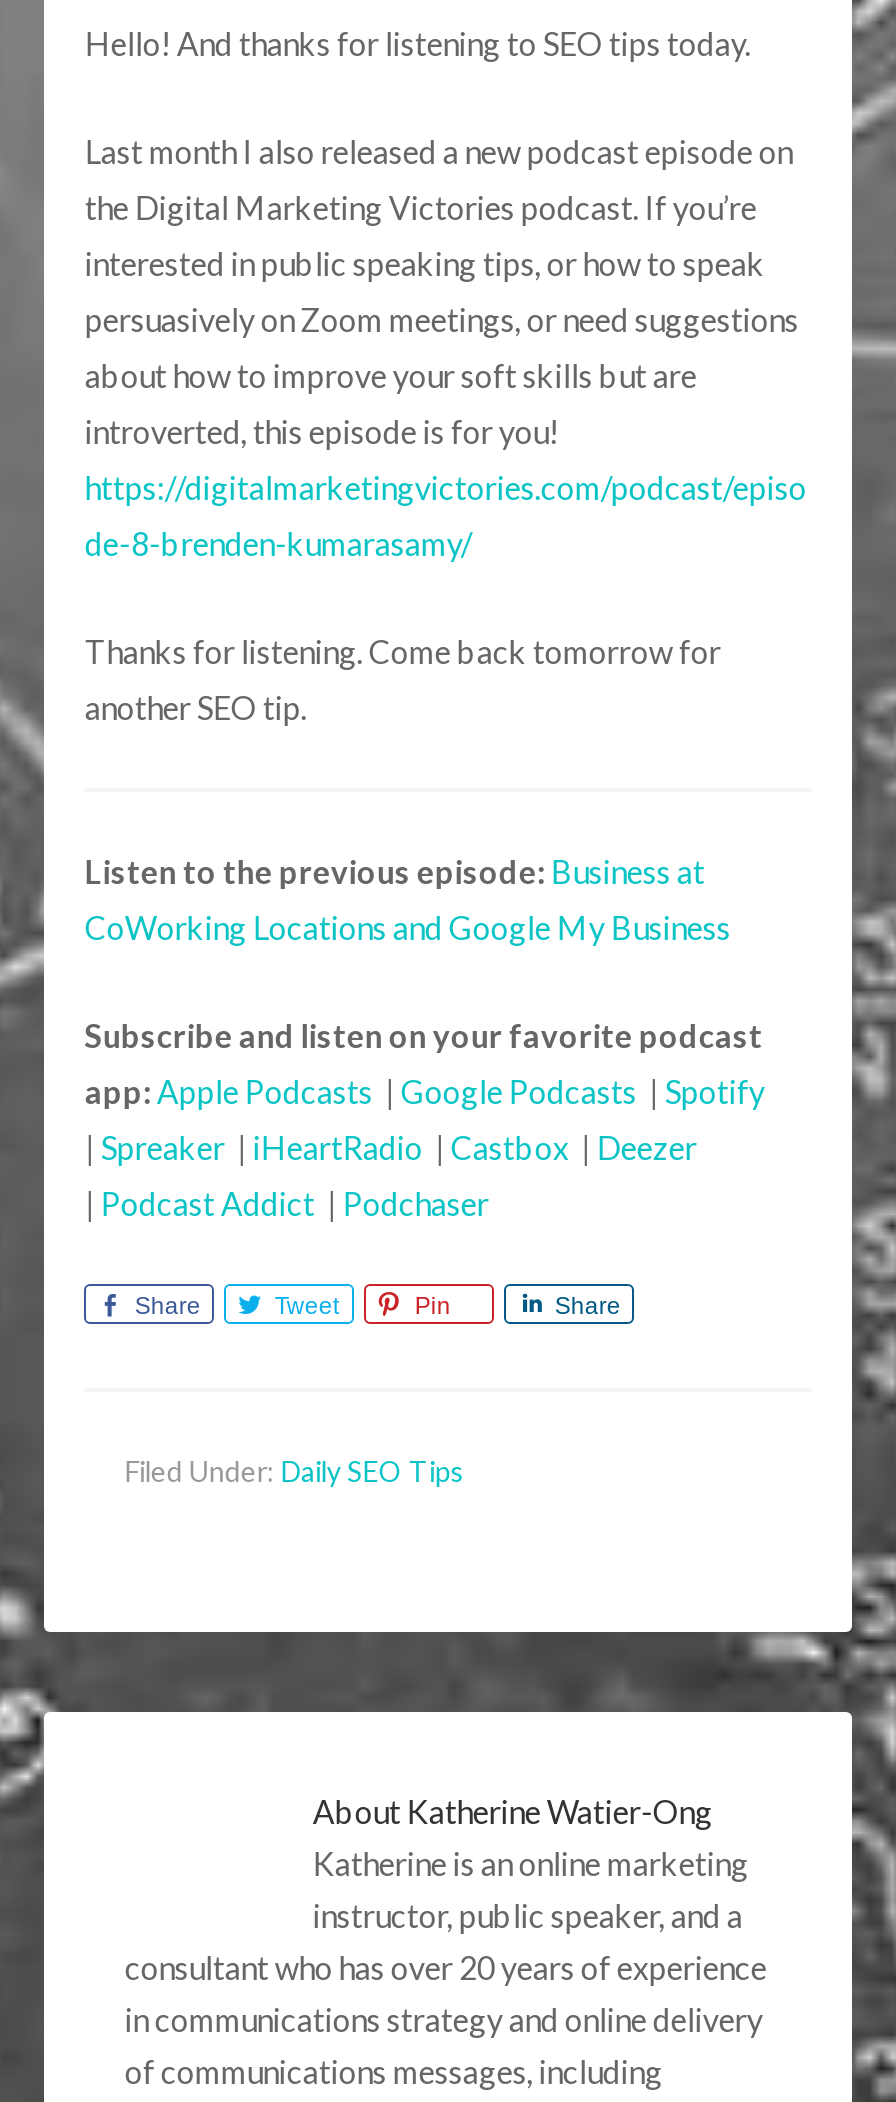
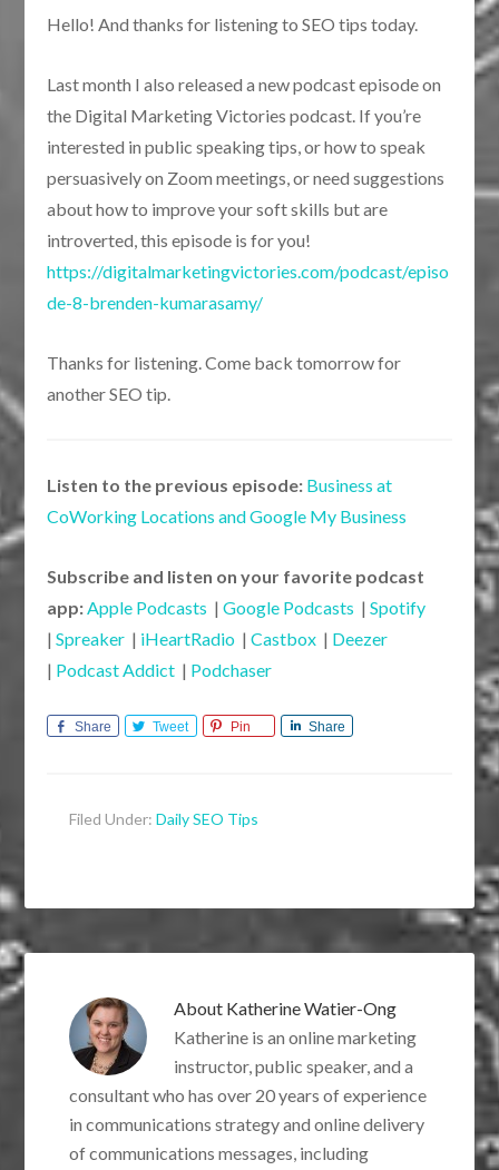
none -> [68,996,148,1076] [image]

